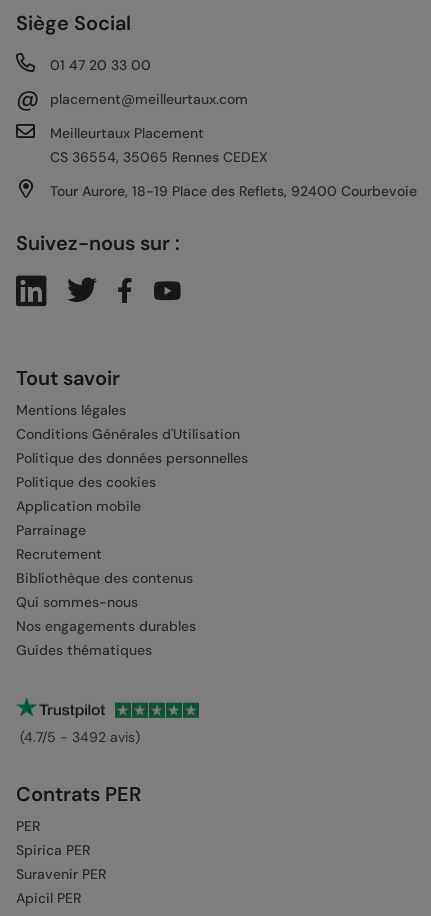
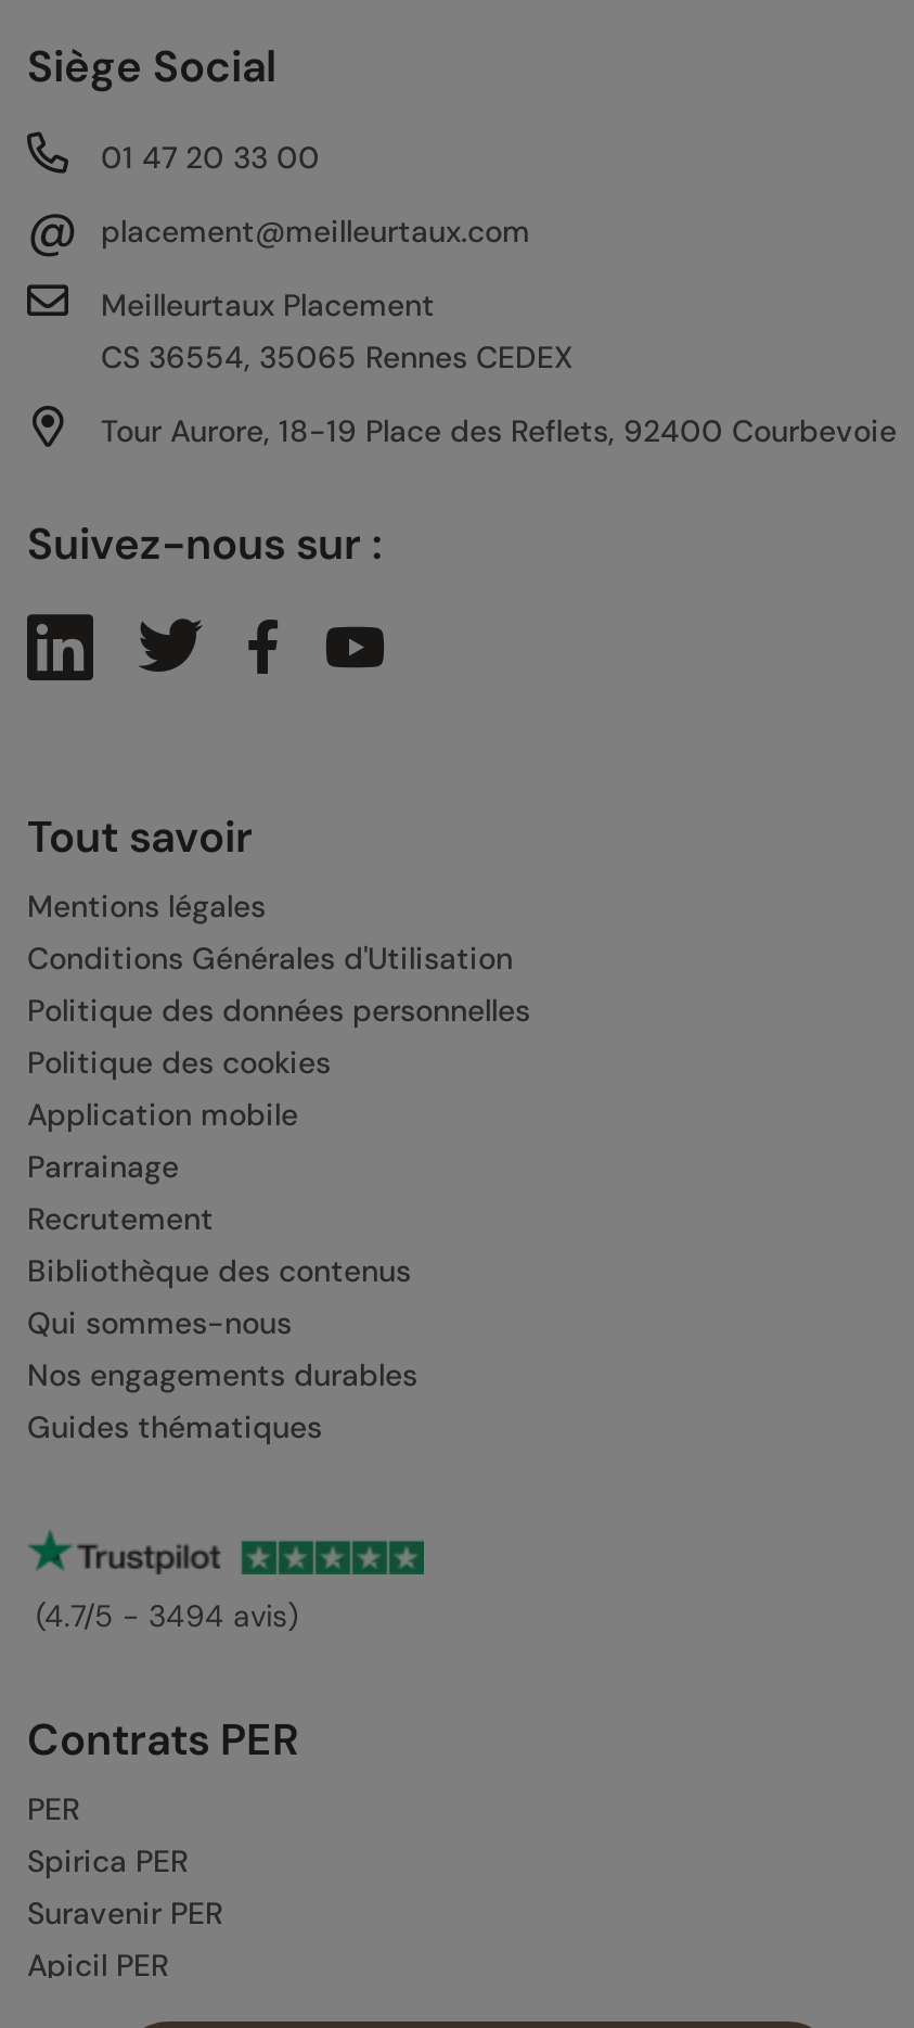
[16,728,140,746] (4.7/5 - 3492 avis) -> [27,1596,298,1635] (4.7/5 - 3494 avis)

